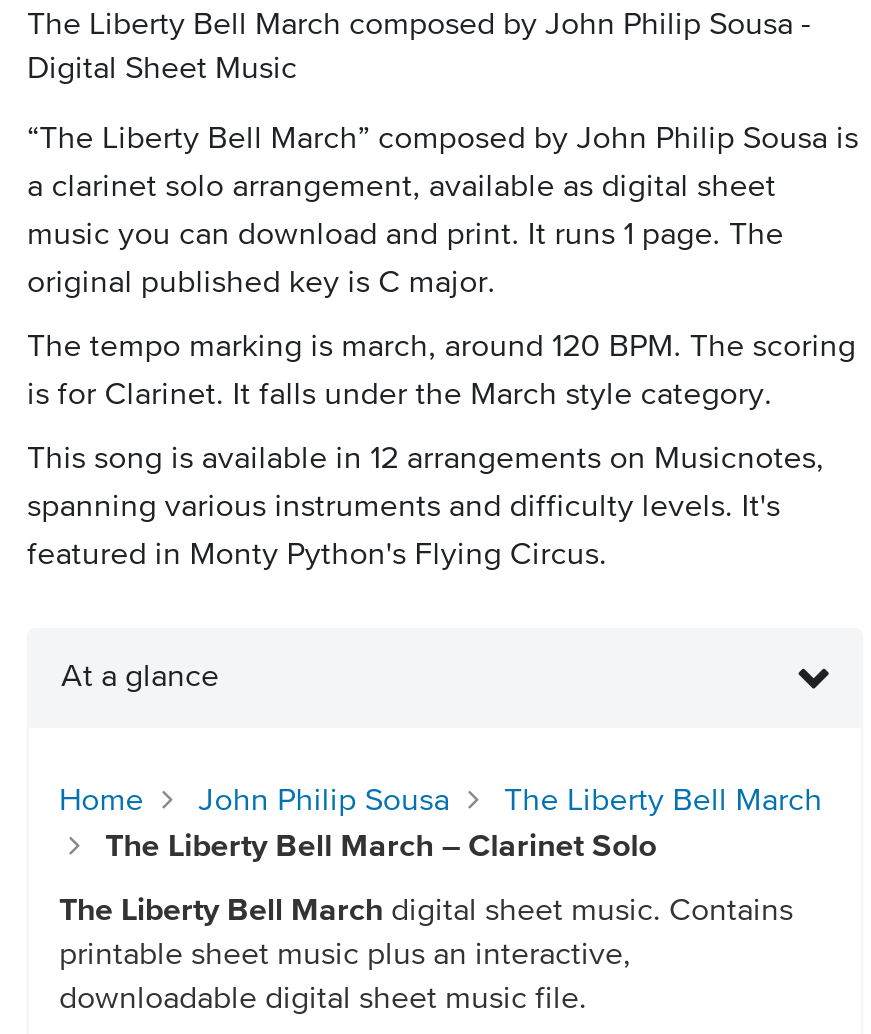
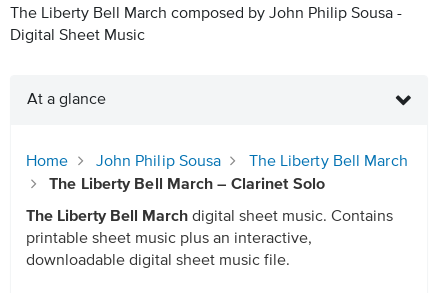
[27,125,858,573] “The Liberty Bell March” composed by John Philip Sousa is | a clarinet solo arrangement, available as digital sheet | music you can download and print. It runs 1 page. The | original published key is C major. | The tempo marking is march, around 120 BPM. The scoring | is for Clarinet. It falls under the March style category. | This song is available in 12 arrangements on Musicnotes, | spanning various instruments and difficulty levels. It's | featured in Monty Python's Flying Circus. -> none

